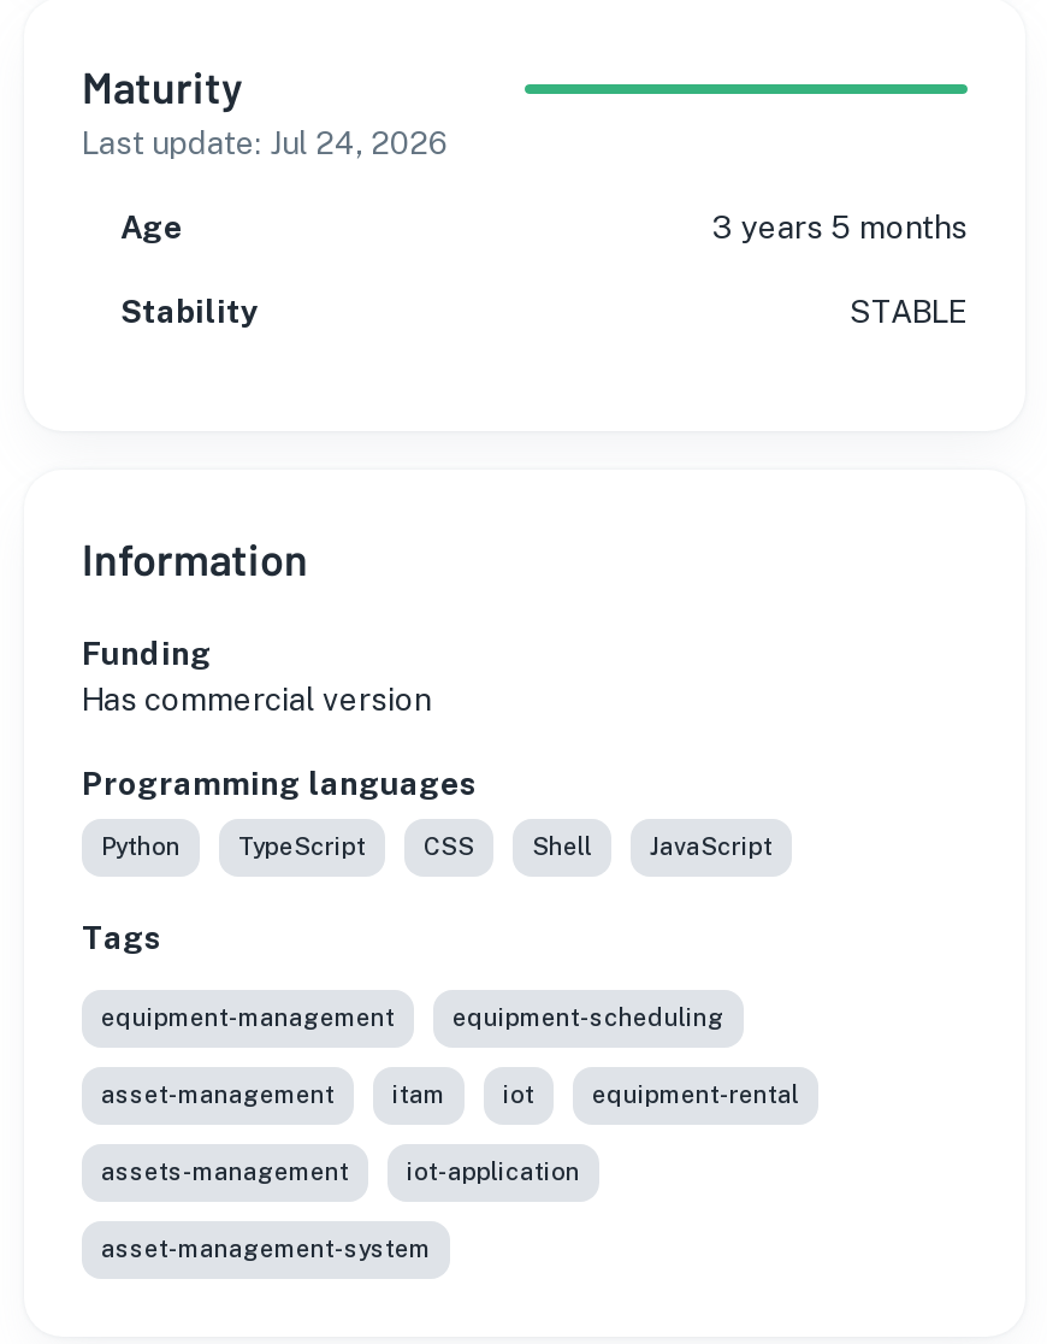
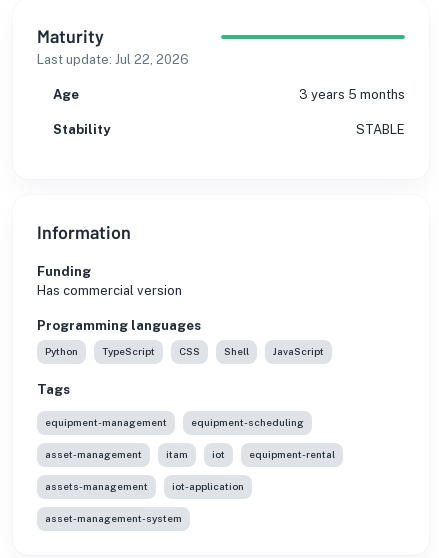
[82,125,450,161] Last update: Jul 24, 2026 -> [37,52,189,67] Last update: Jul 22, 2026

